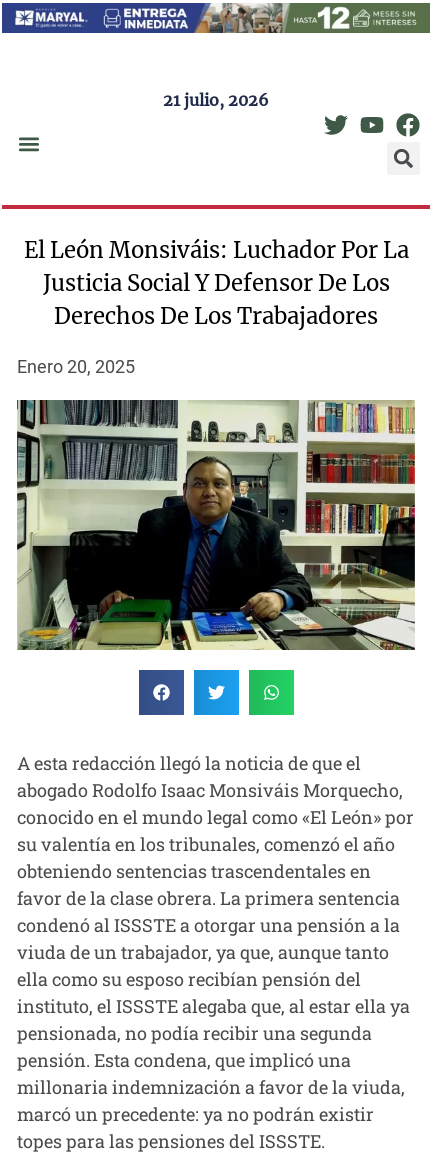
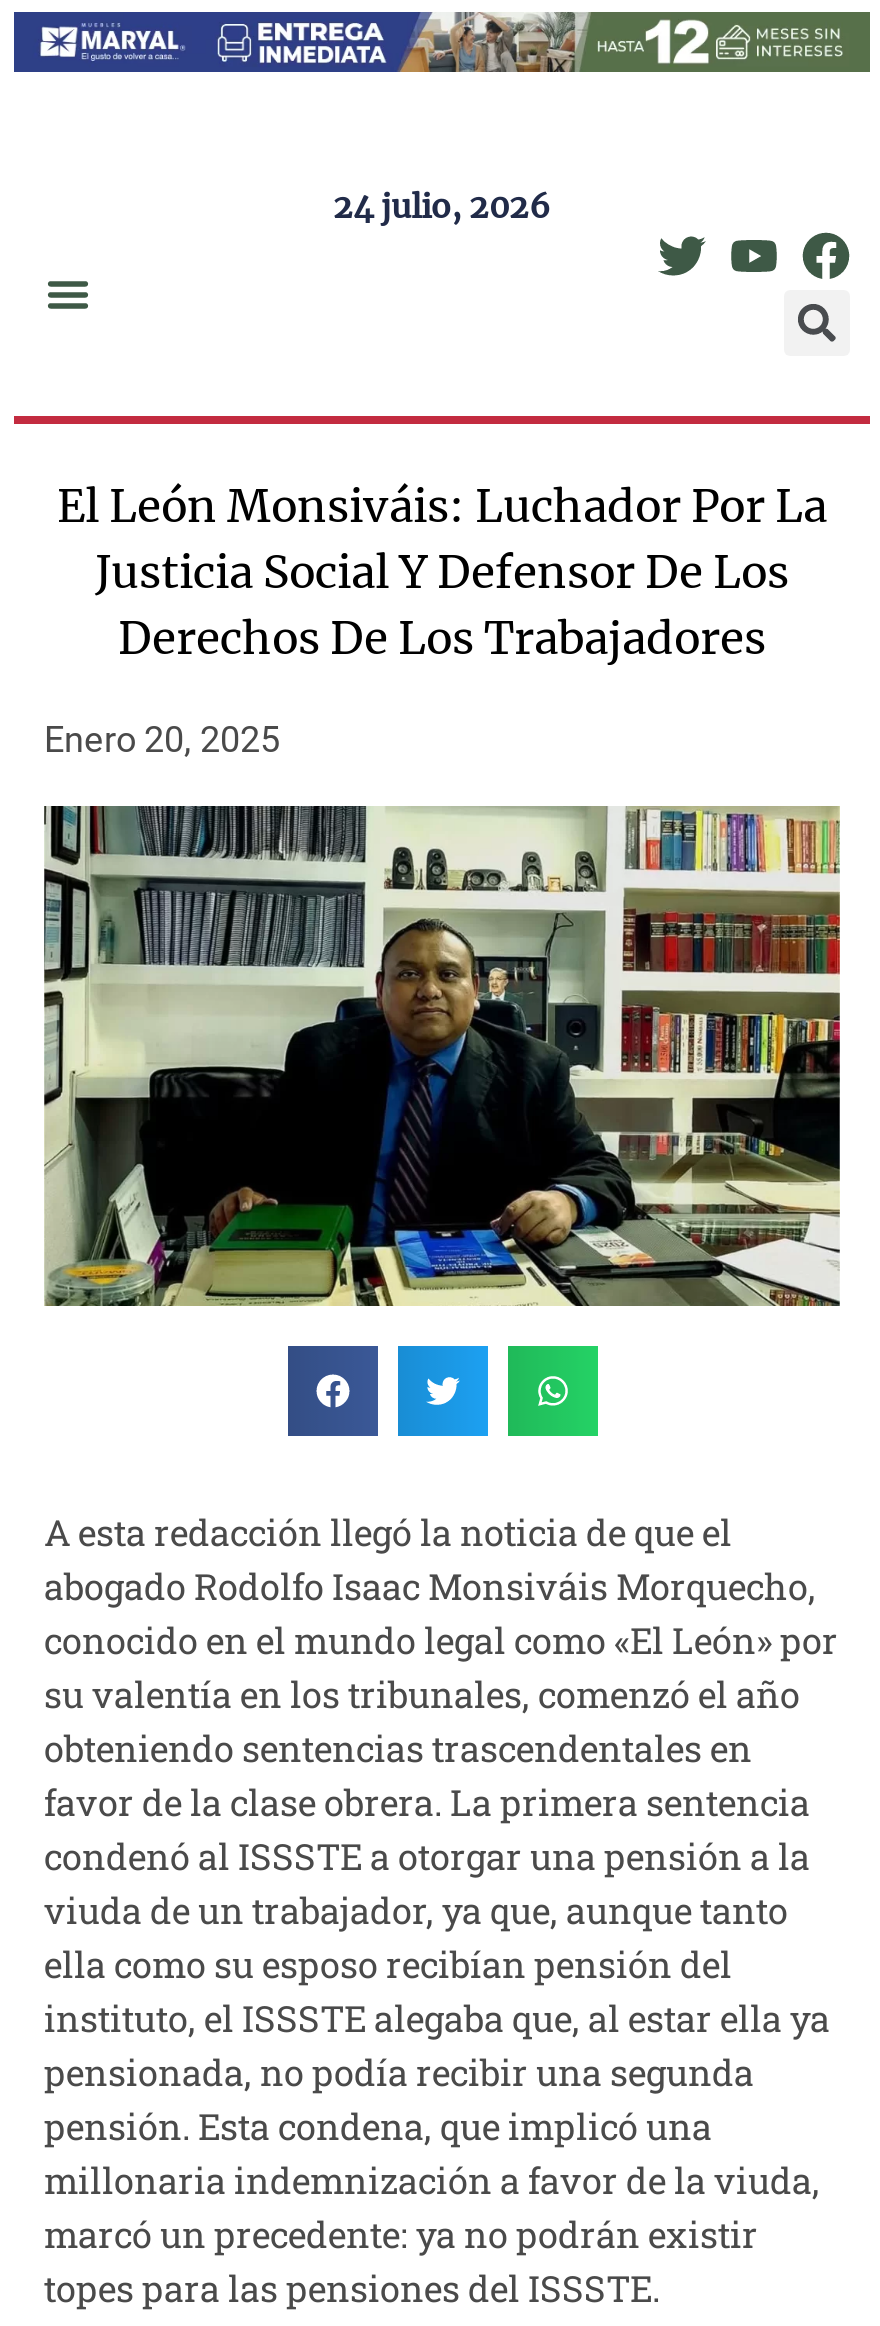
[163,90,269,110] 21 julio, 2026 -> [333,186,551,226] 24 julio, 2026

